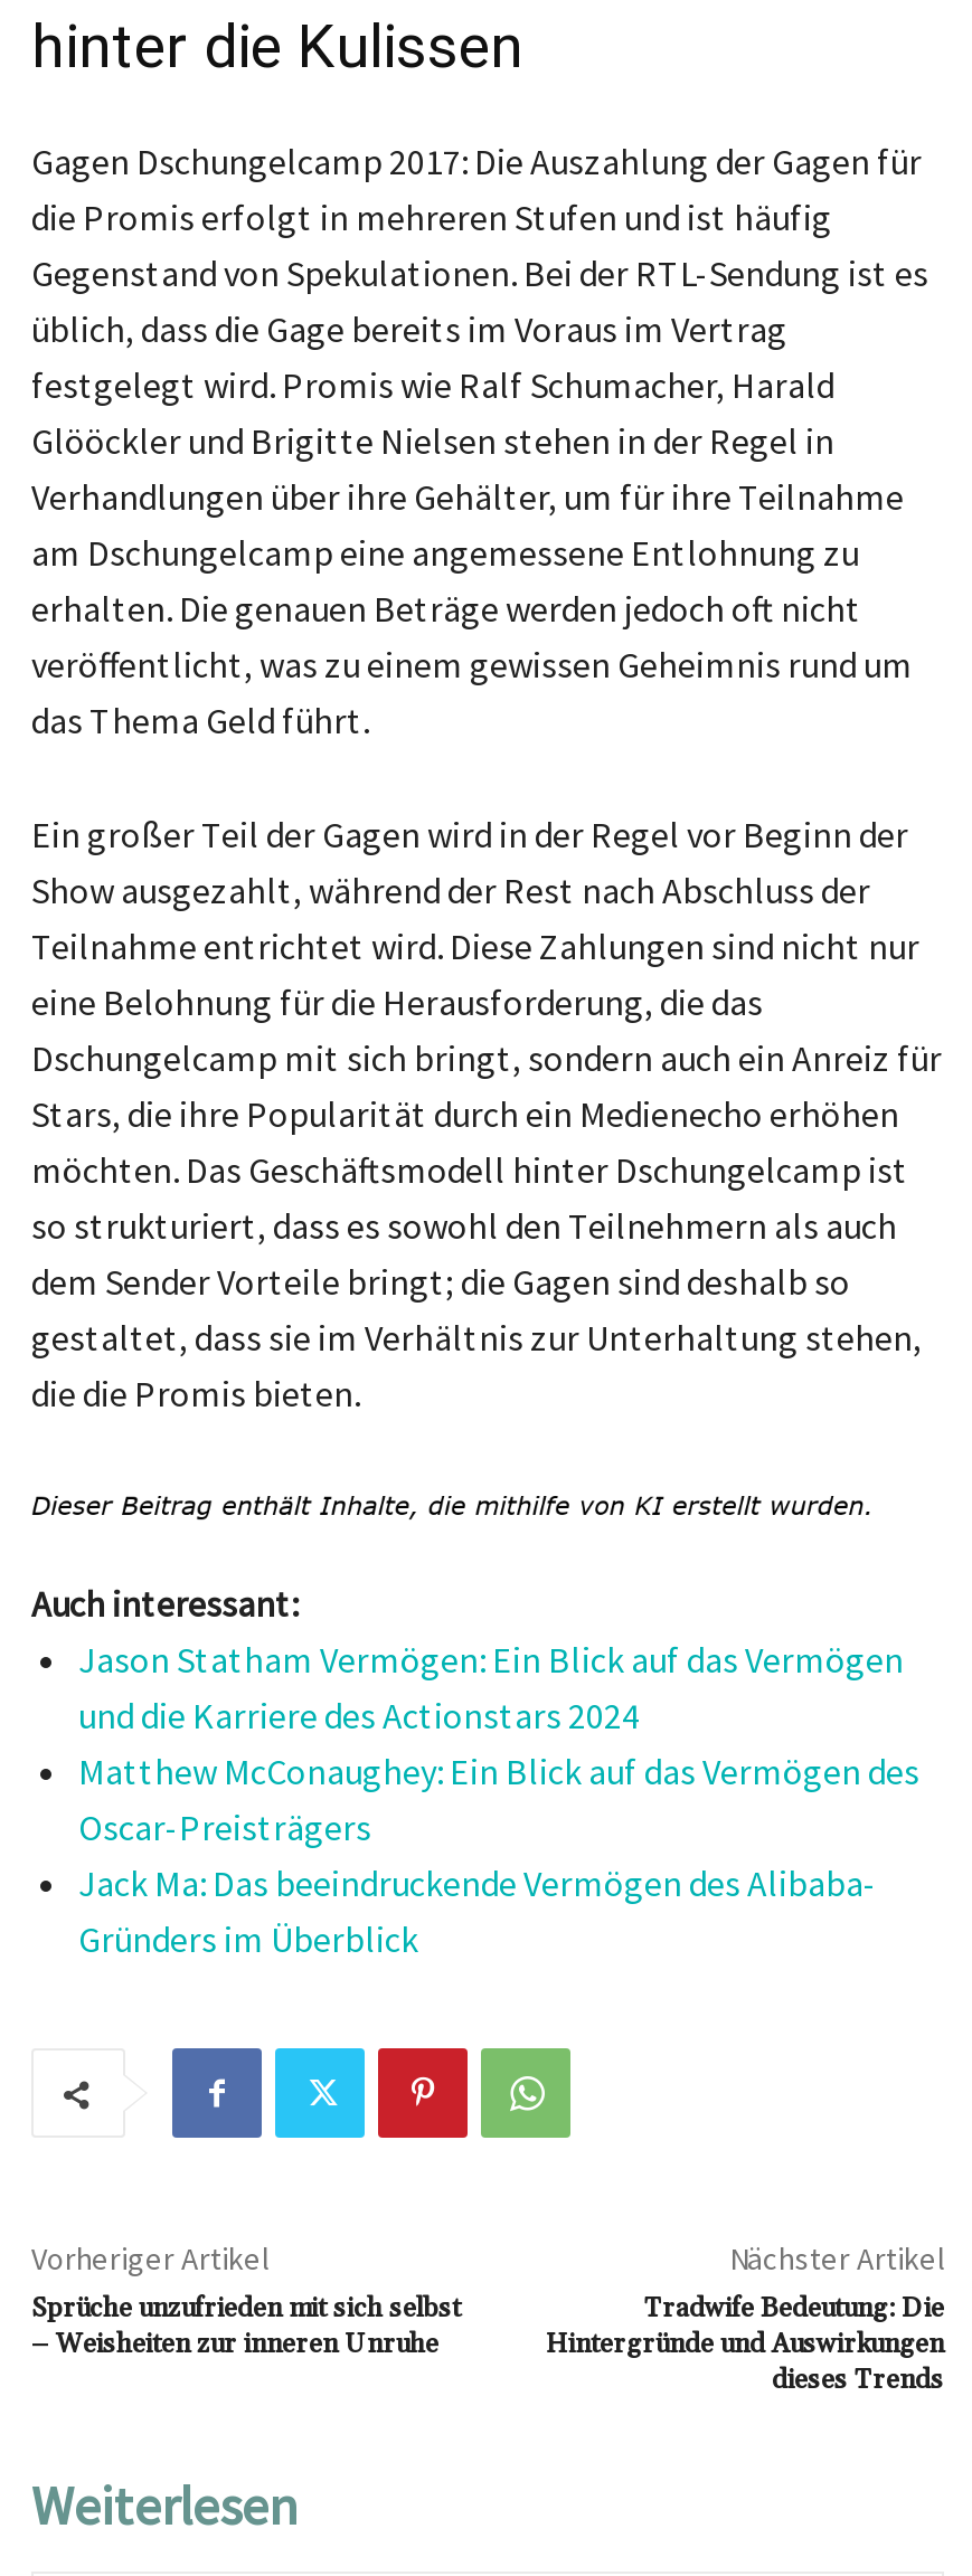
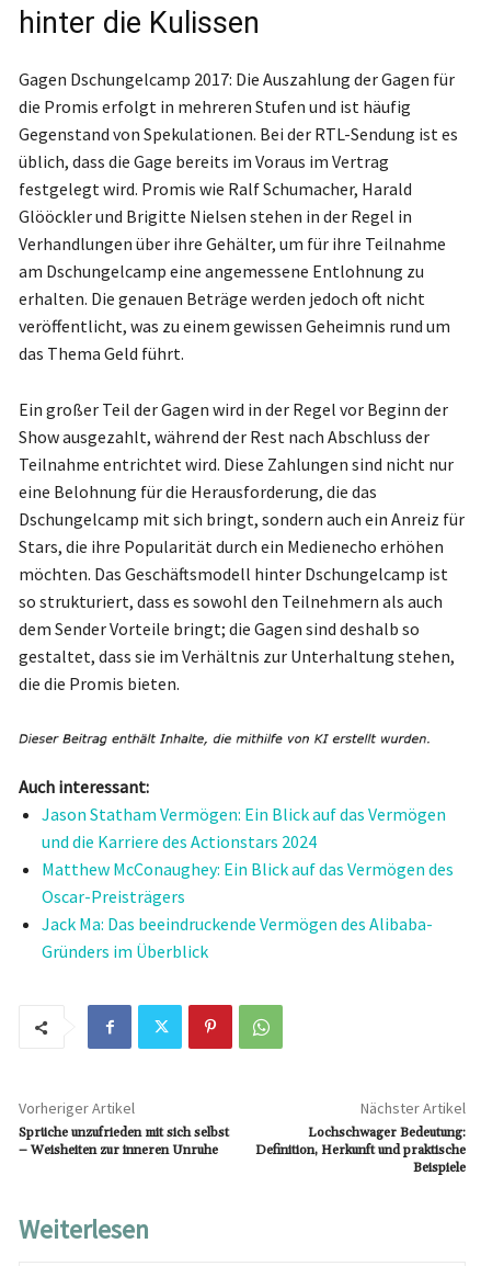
[546,2292,944,2397] Tradwife Bedeutung: Die | Hintergründe und Auswirkungen | dieses Trends -> [255,1125,466,1176] Lochschwager Bedeutung: | Definition, Herkunft und praktische | Beispiele

